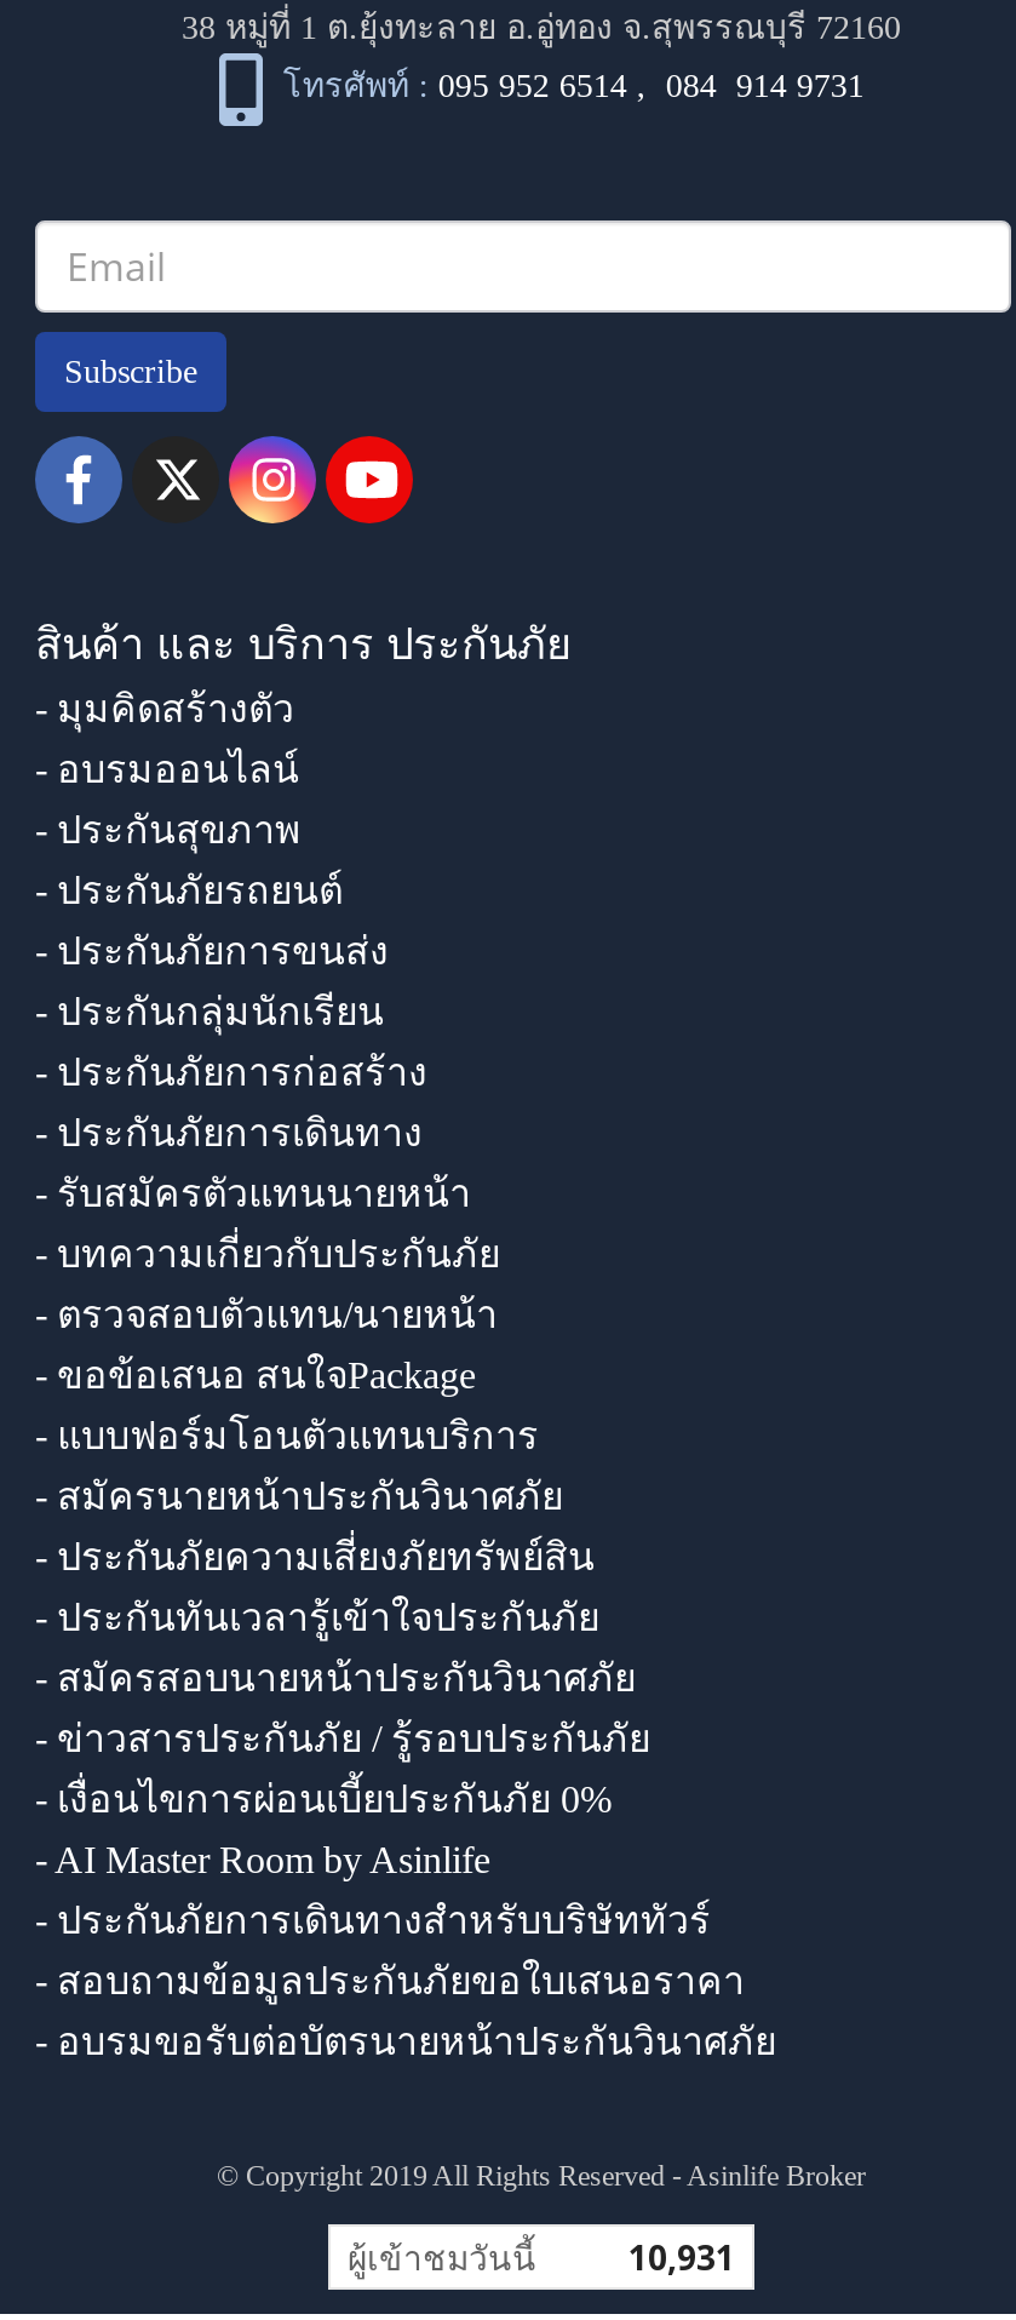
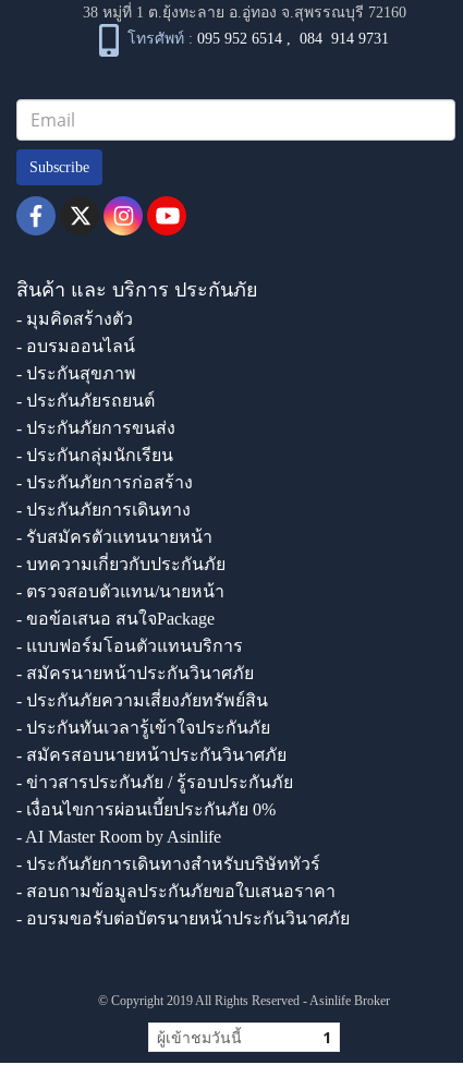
[628,2234,735,2280] 10,931 -> [322,1027,331,1047] 1

